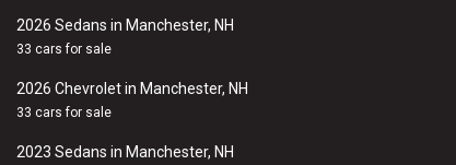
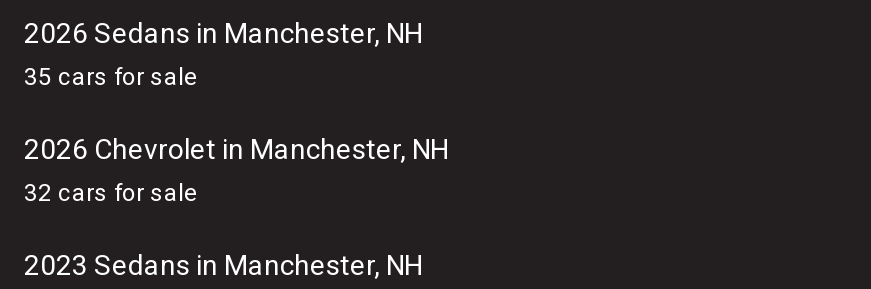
[16,42,112,57] 33 cars for sale -> [24,63,198,91] 35 cars for sale
[16,105,112,120] 33 cars for sale -> [24,179,198,207] 32 cars for sale

